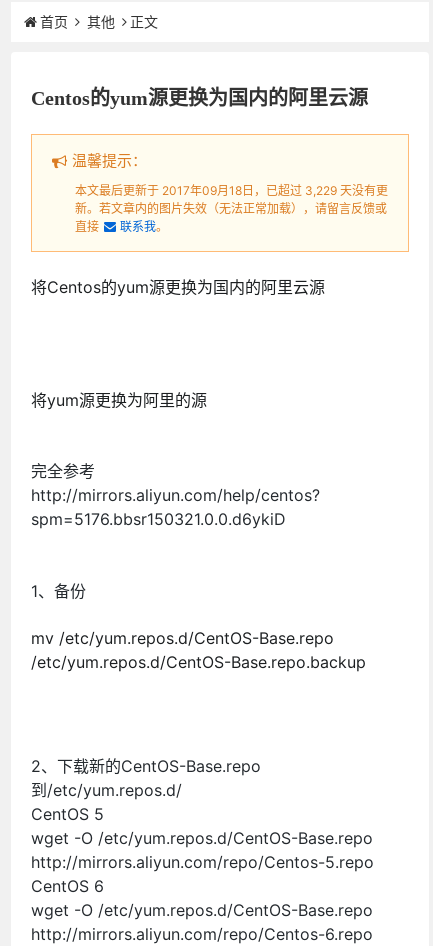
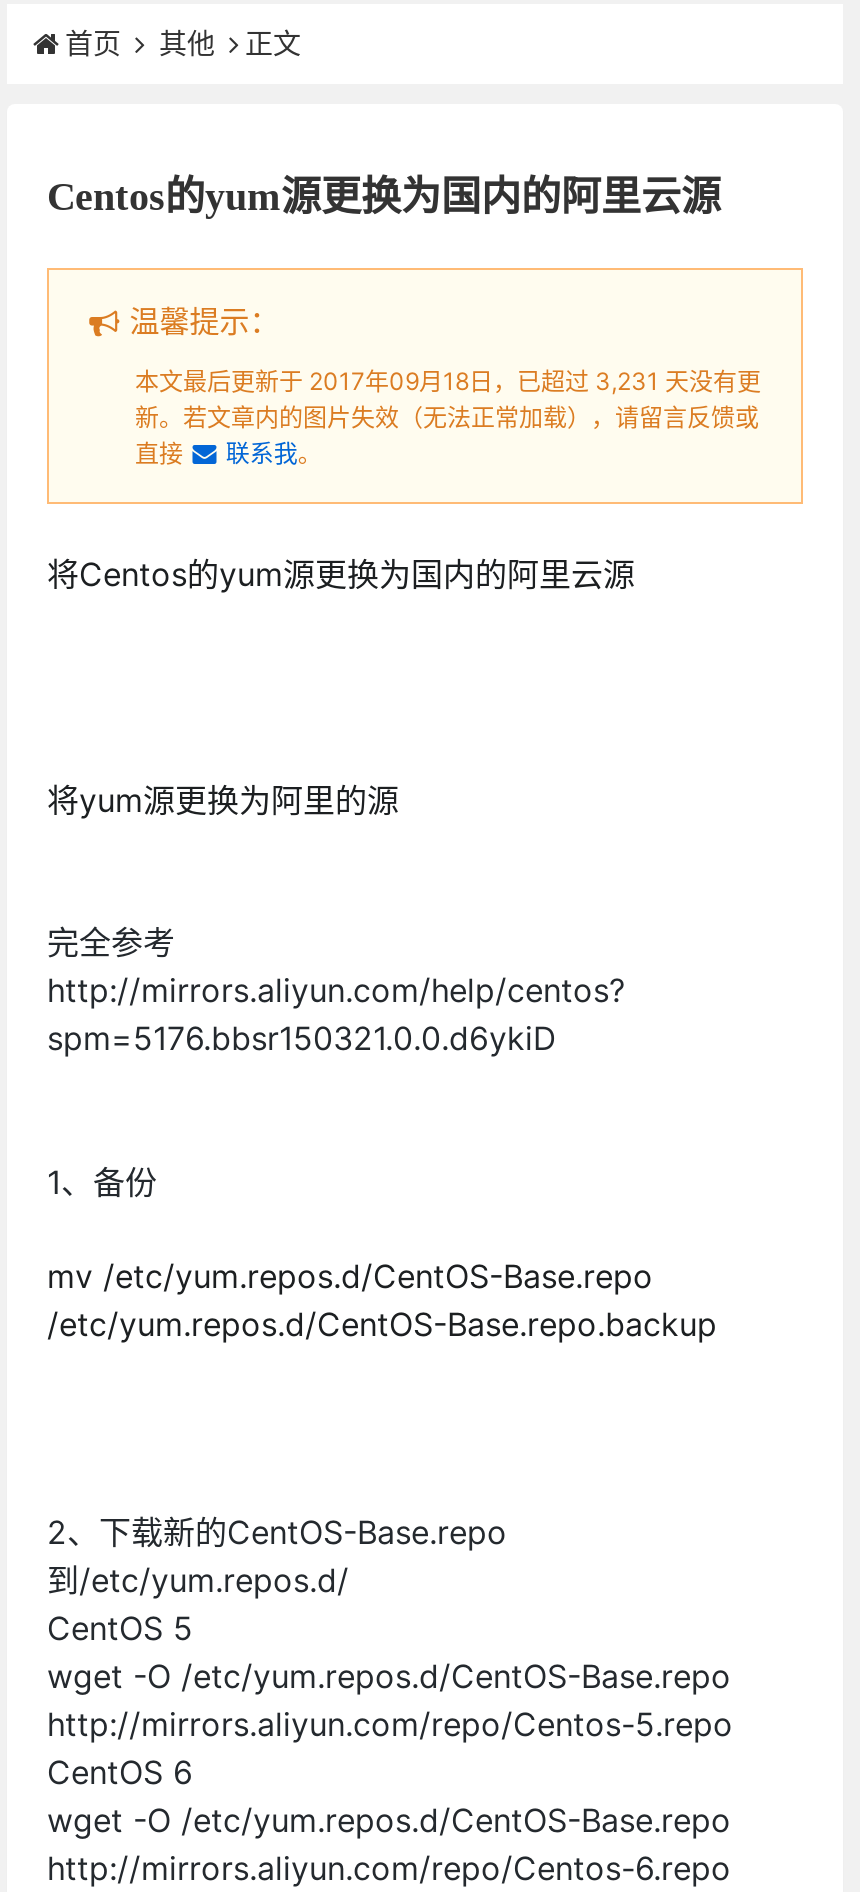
[75,183,388,198] 本文最后更新于 2017年09月18日，已超过 3,229 天没有更 -> [135,366,761,396] 本文最后更新于 2017年09月18日，已超过 3,231 天没有更

